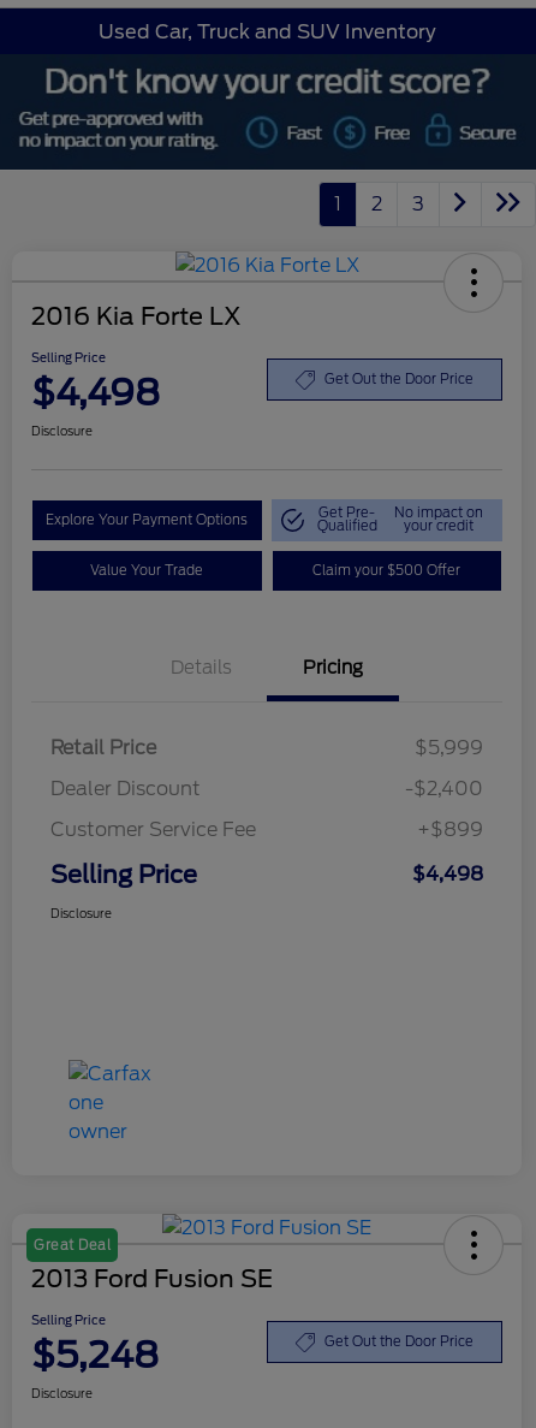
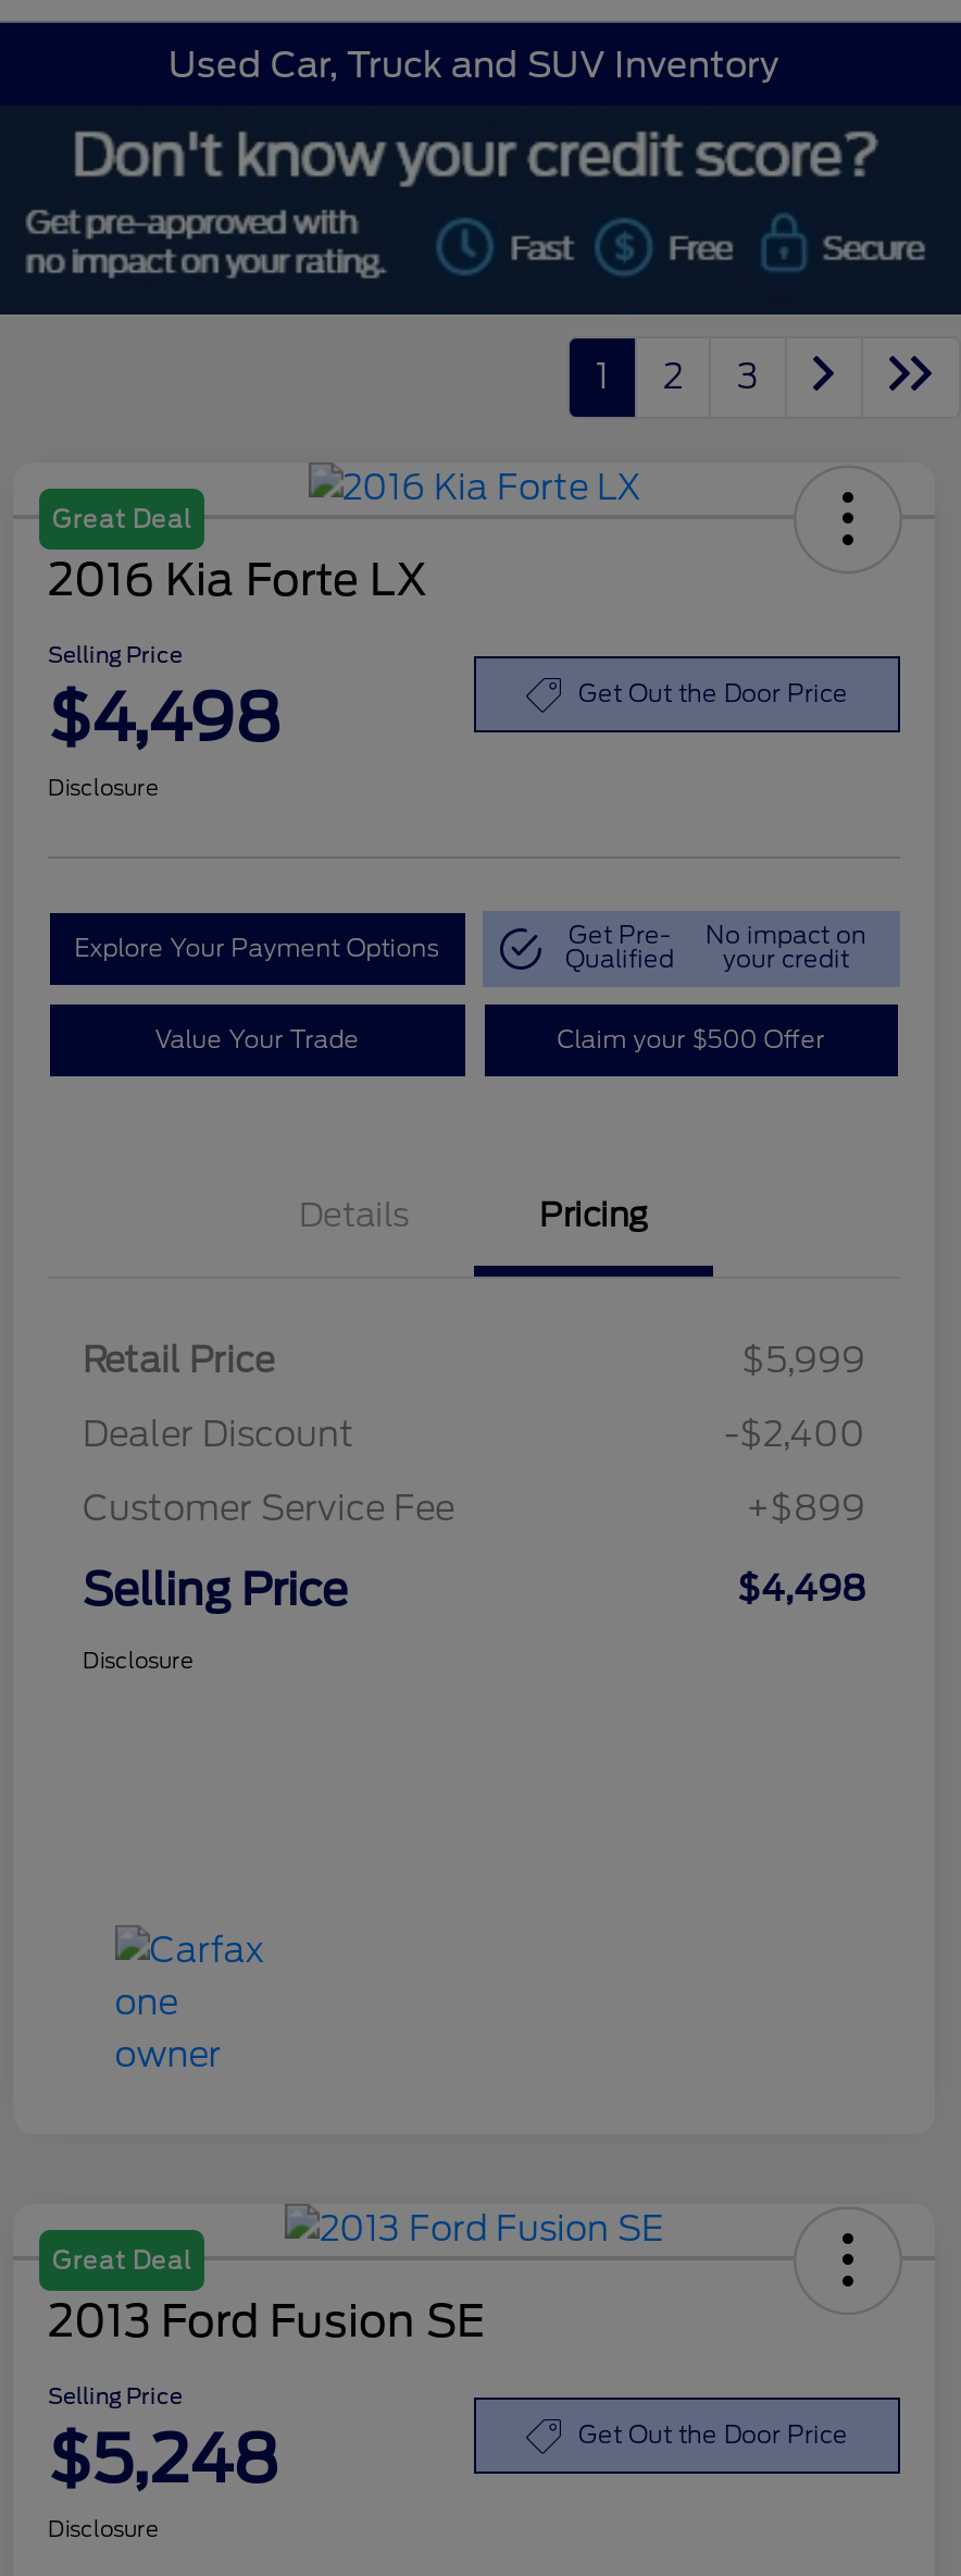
none -> [52,503,191,534] Great Deal

